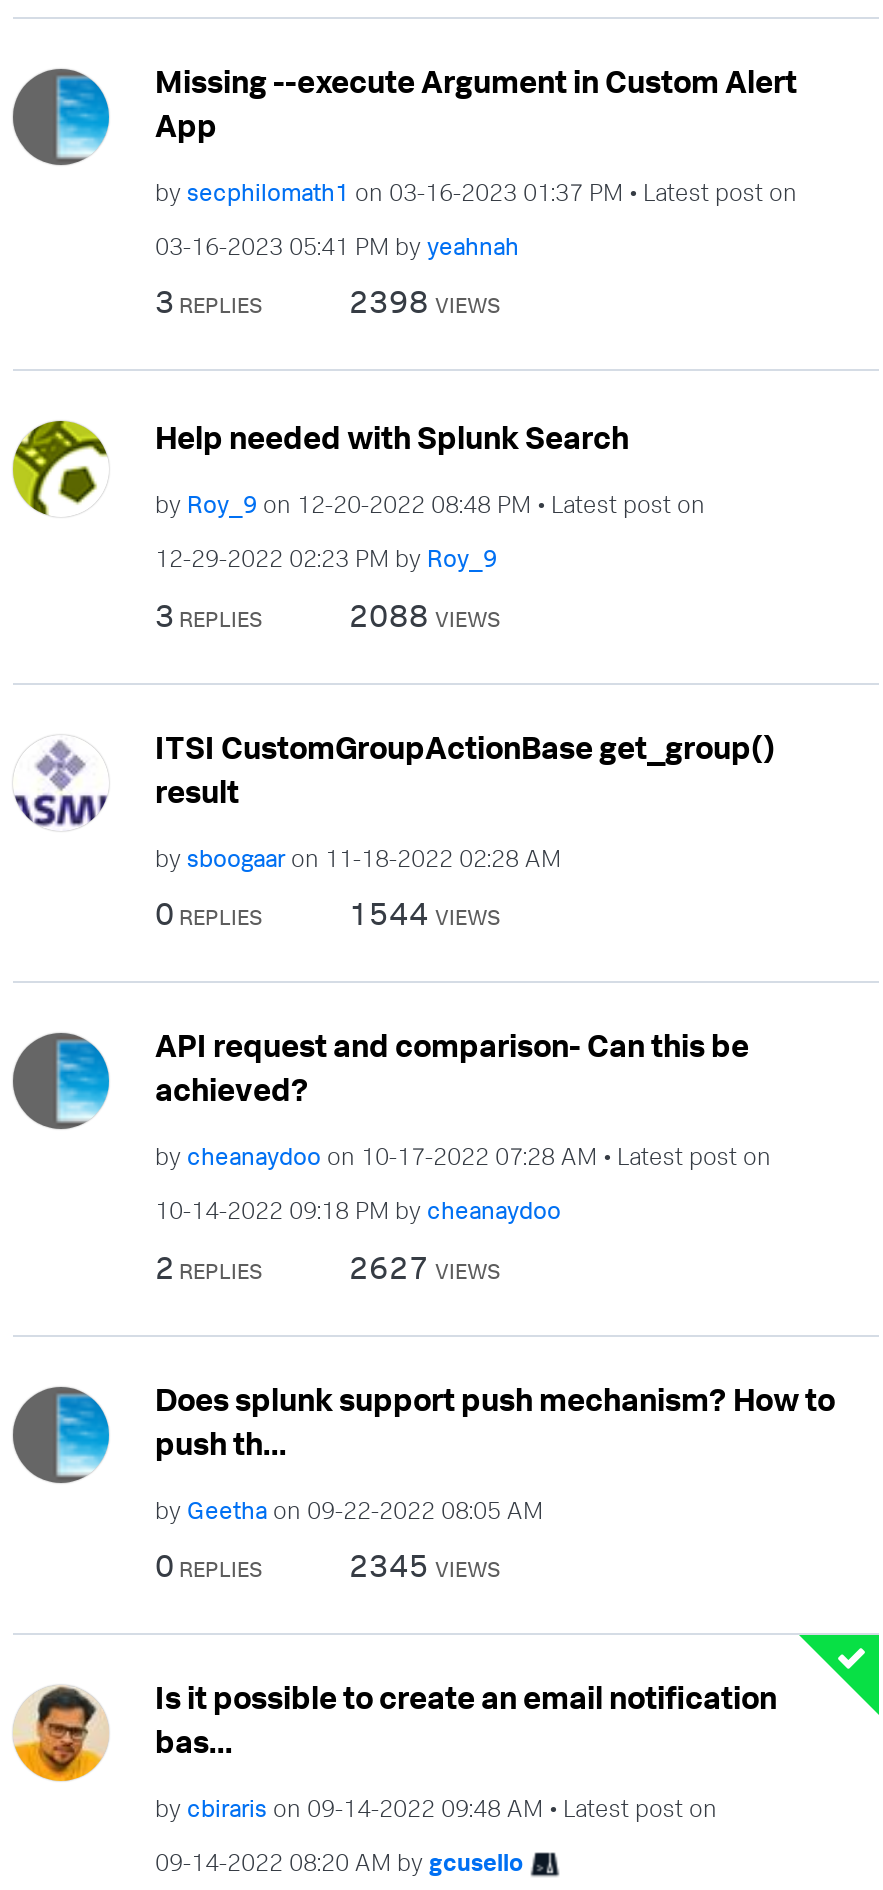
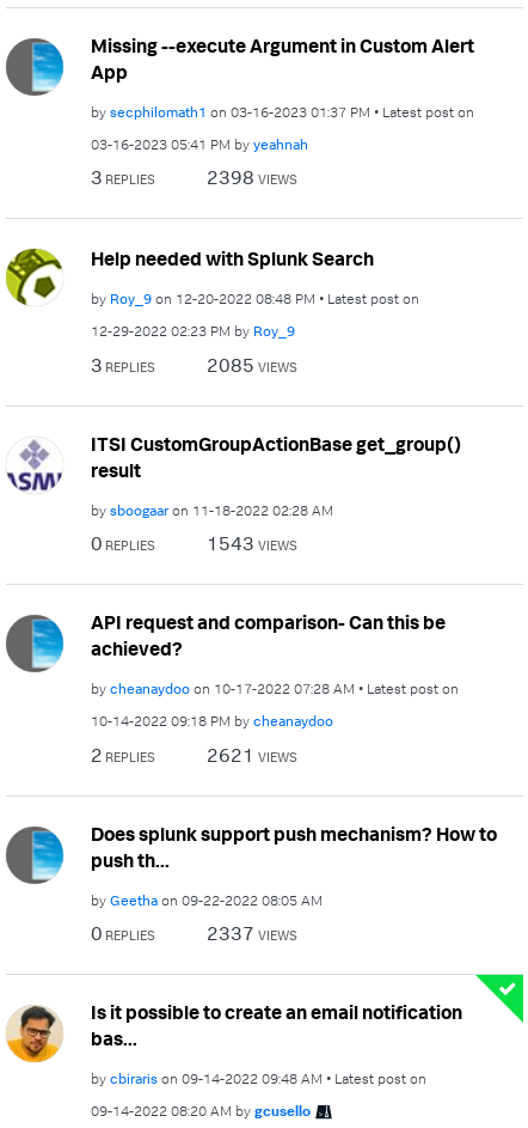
[349,594,501,634] 2088 VIEWS -> [207,352,297,376] 2085 VIEWS
[349,893,501,933] 1544 VIEWS -> [207,531,297,555] 1543 VIEWS
[349,1246,501,1286] 2627 VIEWS -> [207,742,297,766] 2621 VIEWS
[349,1545,501,1585] 2345 VIEWS -> [207,921,297,945] 2337 VIEWS

